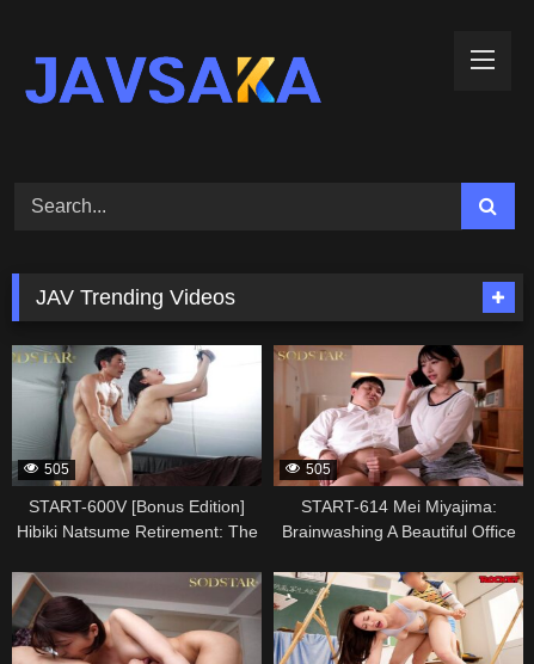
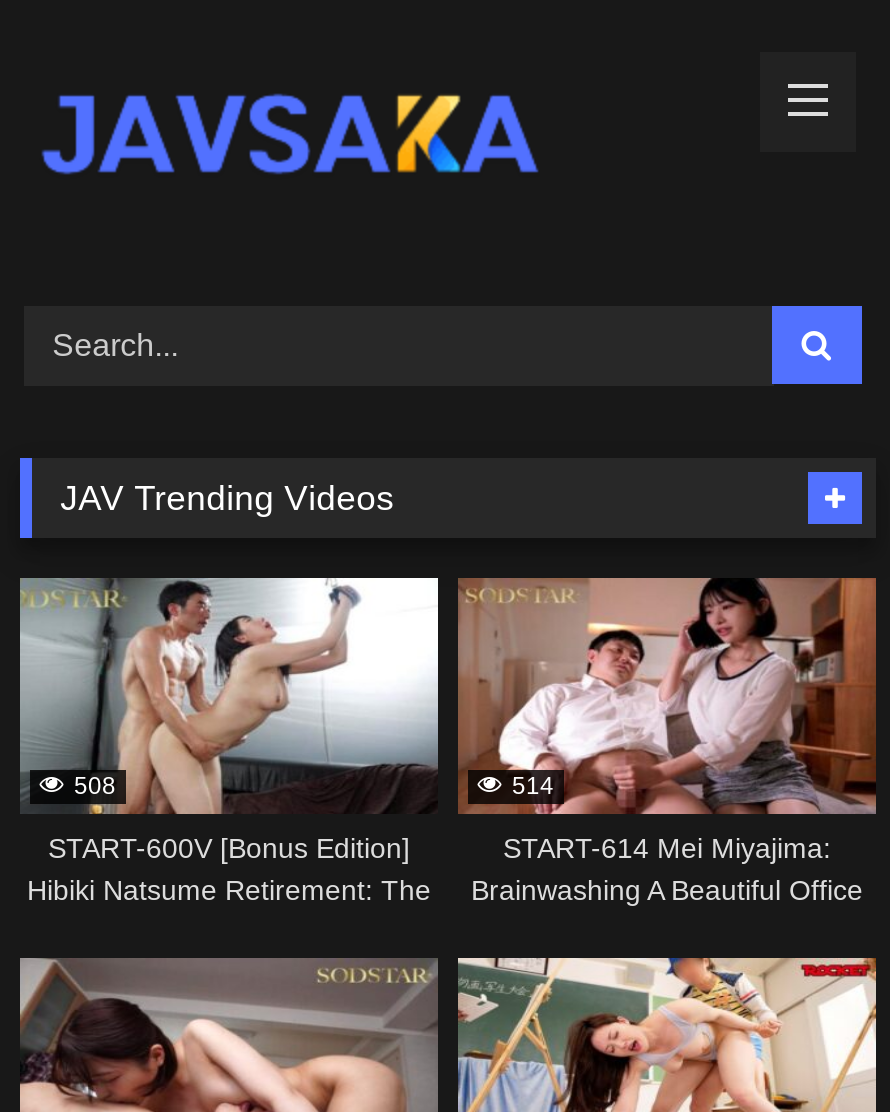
[41,461,69,478] 505 -> [68,772,116,800] 508
[302,461,331,478] 505 -> [506,772,554,800] 514

